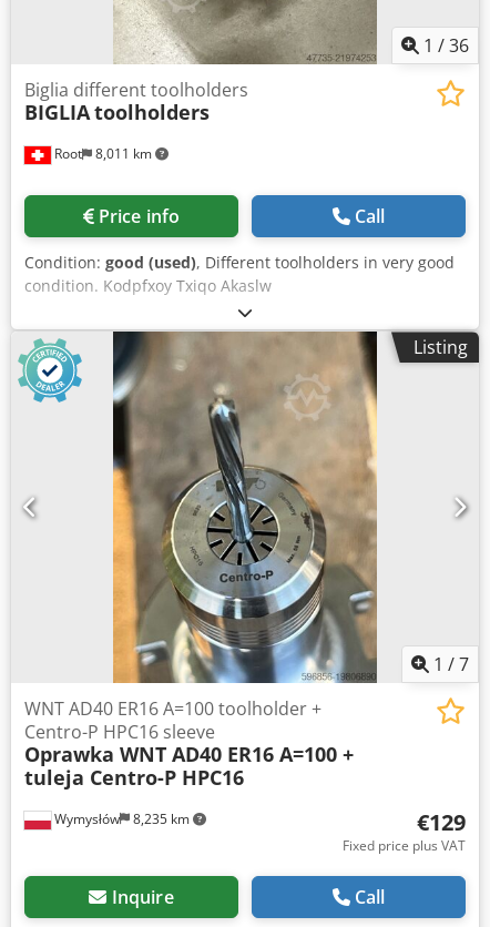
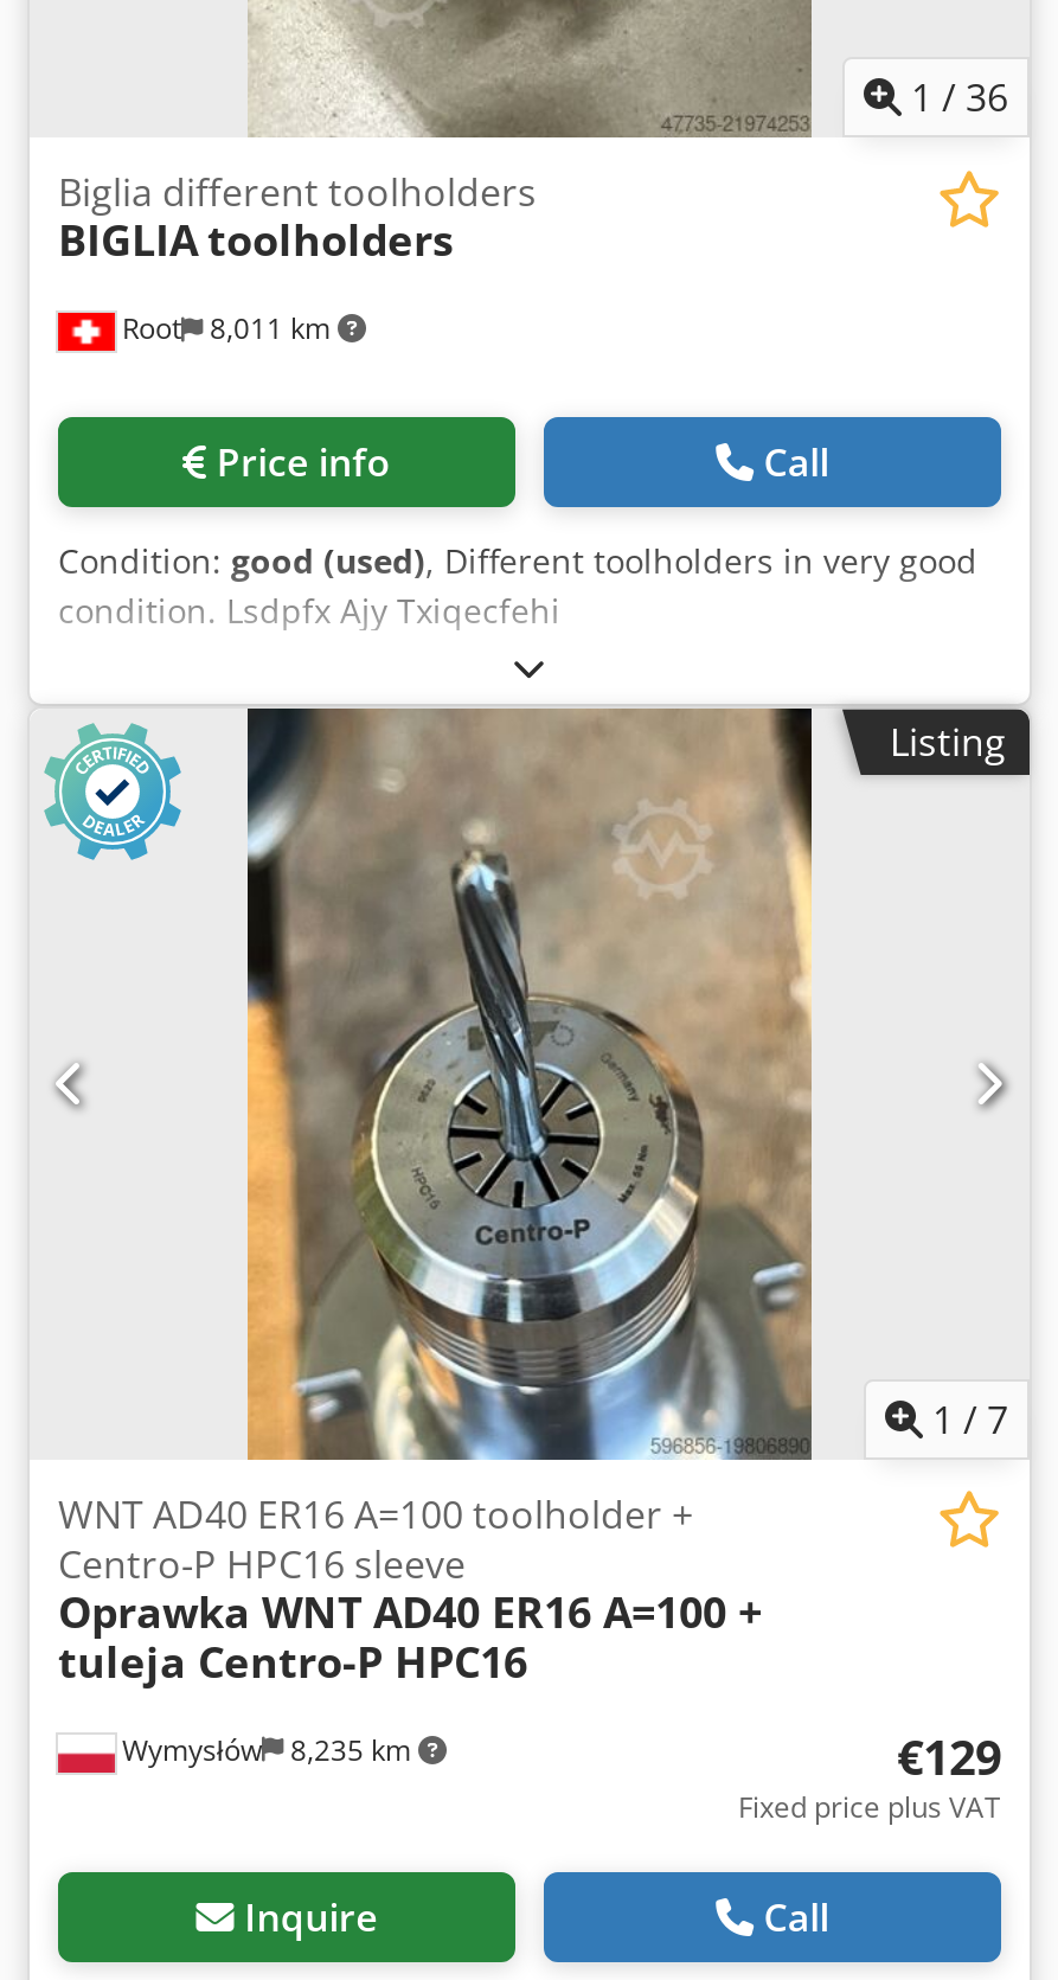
[24,275,272,297] condition. Kodpfxoy Txiqo Akaslw -> [58,589,560,634] condition. Lsdpfx Ajy Txiqecfehi

